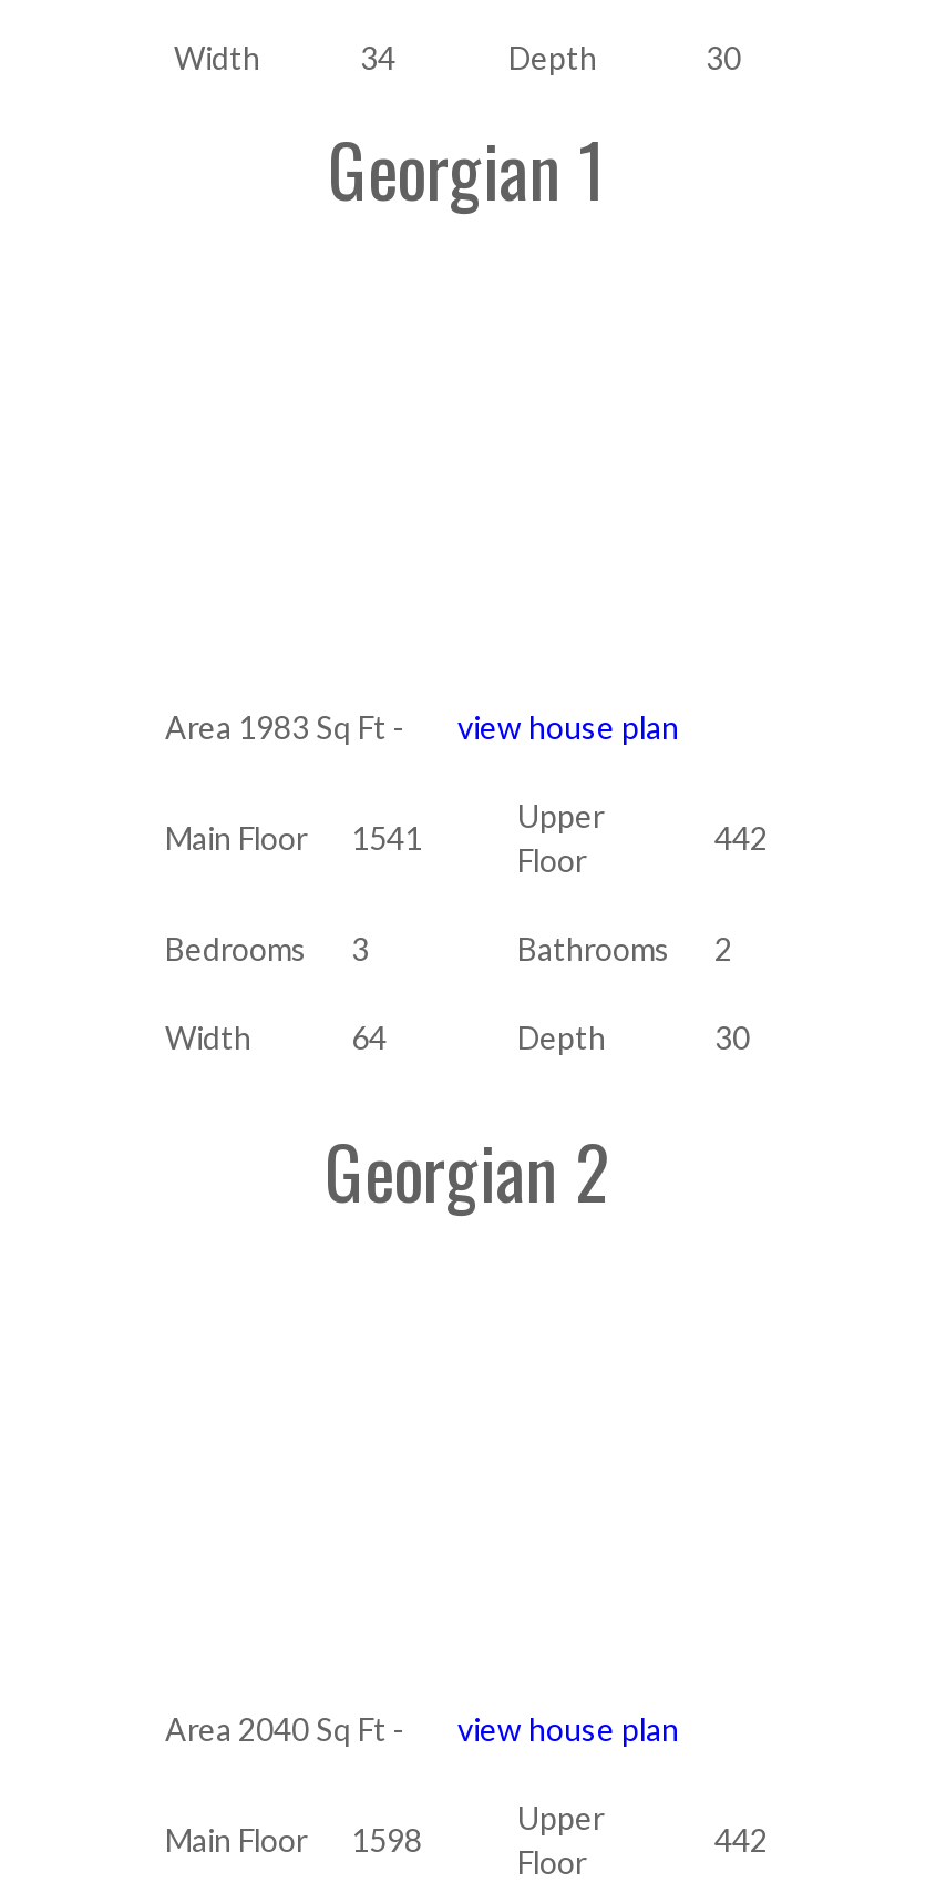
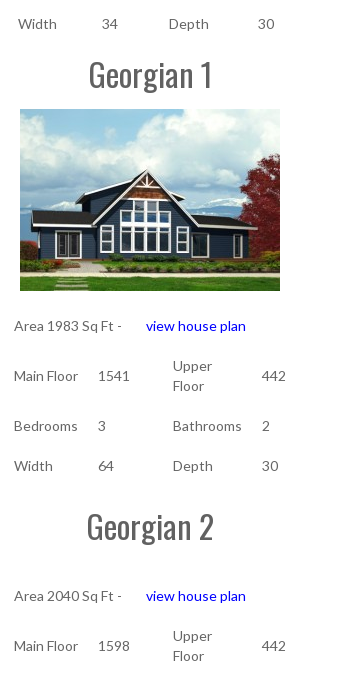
none -> [19,108,281,292] [image]

